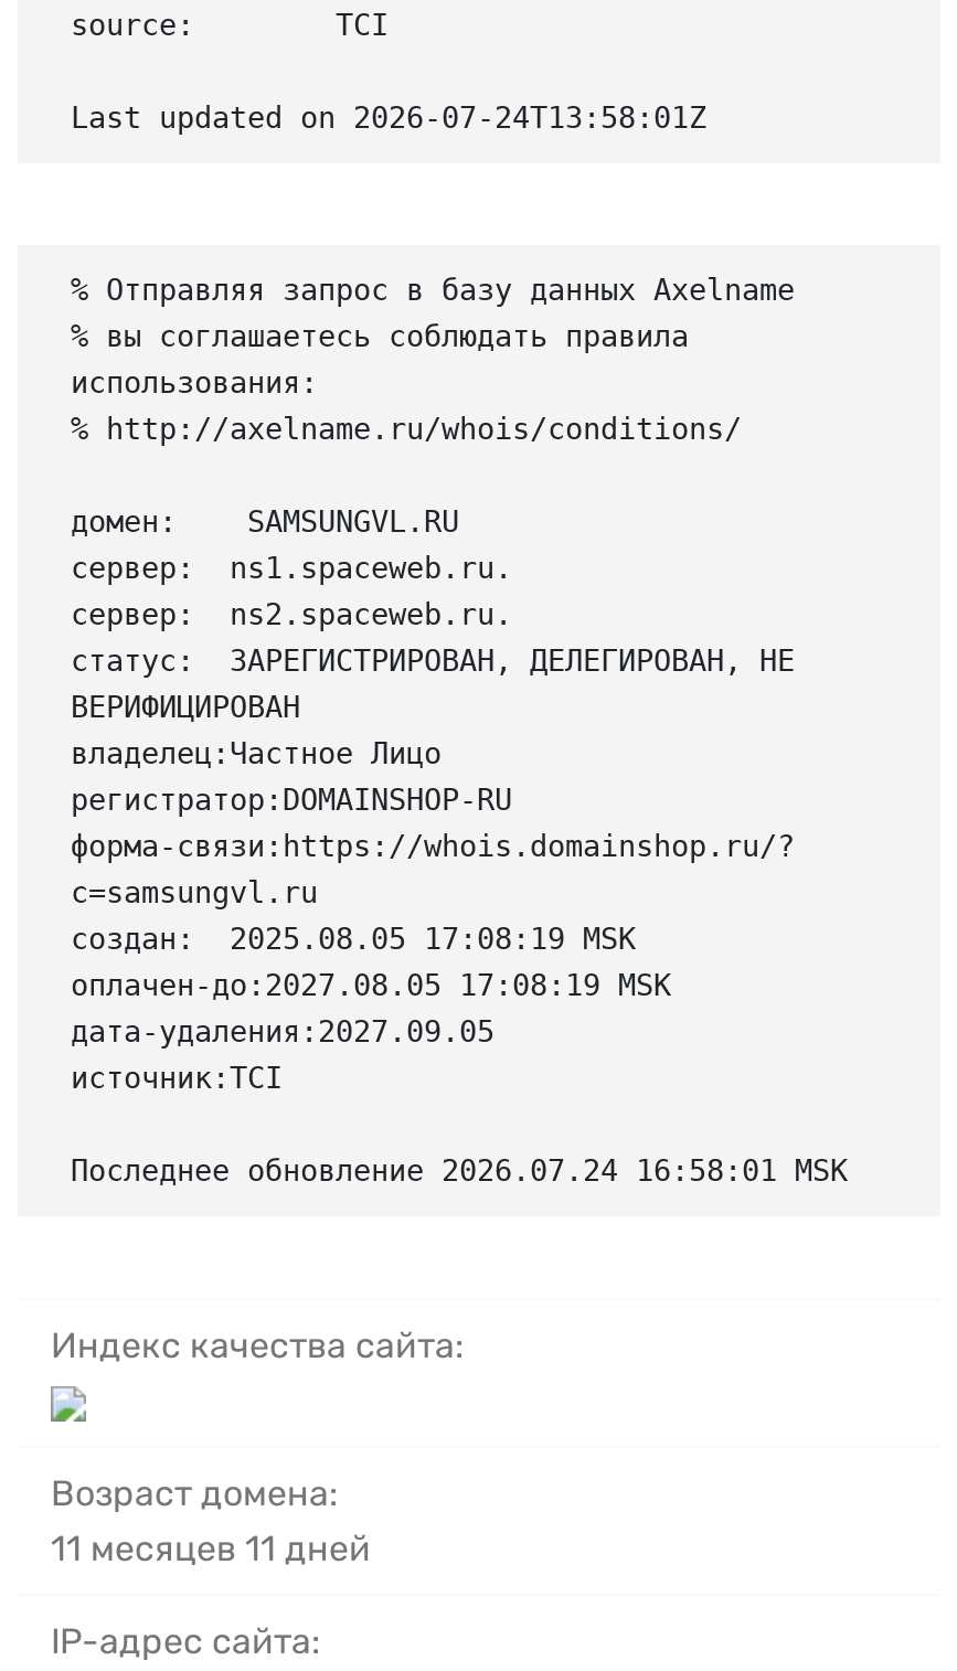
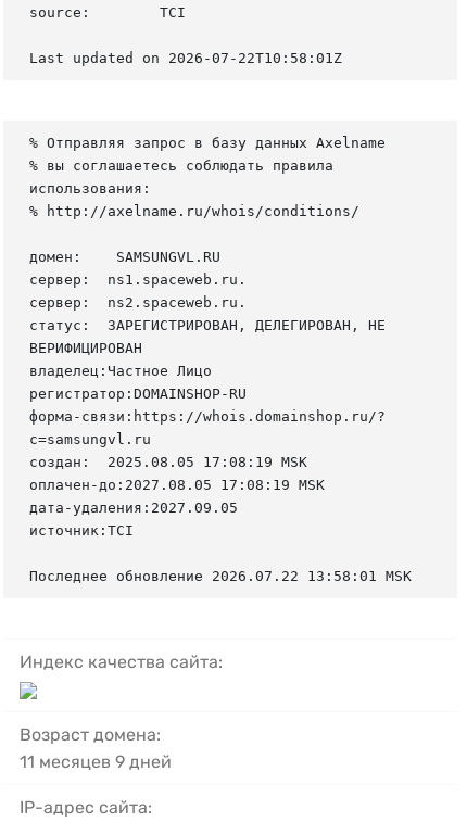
[71,101,706,134] Last updated on 2026-07-24T13:58:01Z -> [29,50,342,66] Last updated on 2026-07-22T10:58:01Z
[71,1154,848,1187] Последнее обновление 2026.07.24 16:58:01 MSK -> [29,568,412,584] Последнее обновление 2026.07.22 13:58:01 MSK
[51,1527,371,1569] 11 месяцев 11 дней -> [20,751,172,772] 11 месяцев 9 дней

